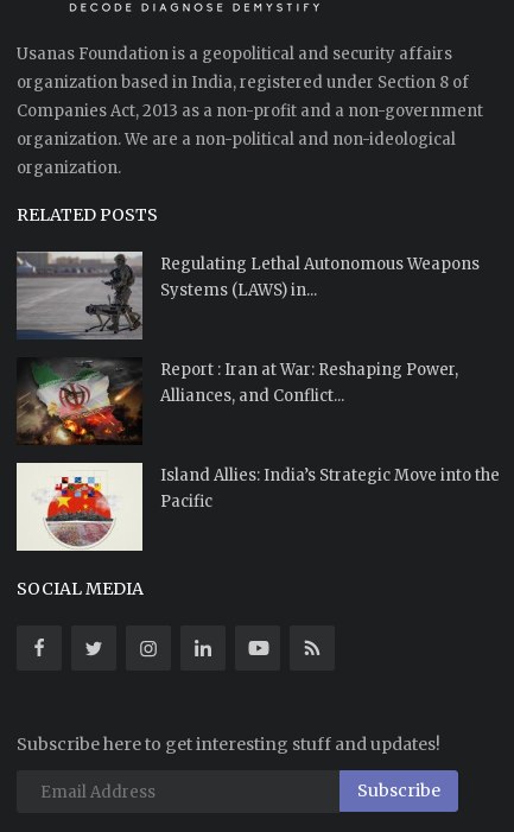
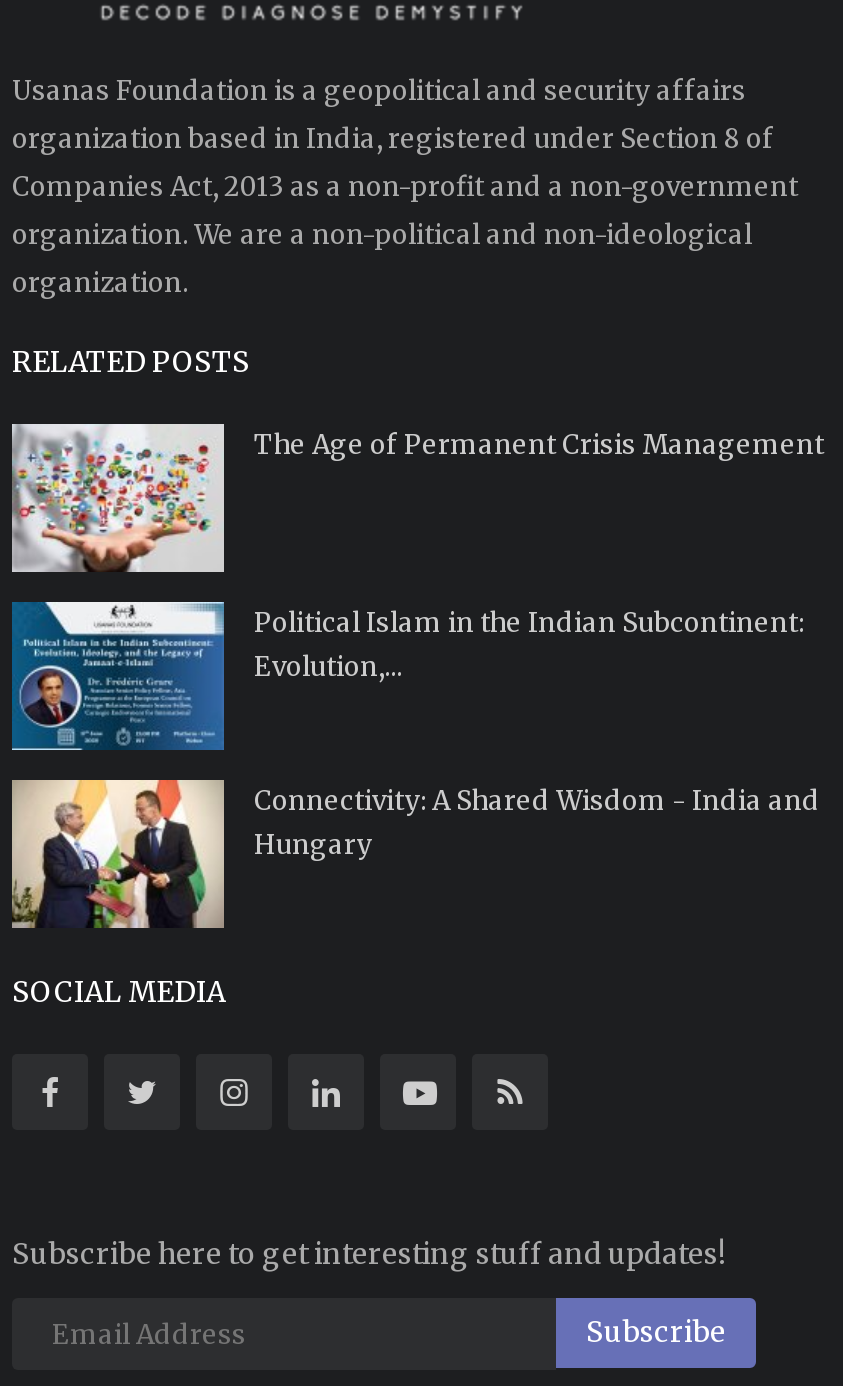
[17,250,480,341] [image] | Regulating Lethal Autonomous Weapons | Systems (LAWS) in... -> [10,424,824,574] [image] | The Age of Permanent Crisis Management
[17,357,458,446] [image] | Report : Iran at War: Reshaping Power, | Alliances, and Conflict... -> [10,600,804,752] [image] | Political Islam in the Indian Subcontinent: | Evolution,...
[15,462,500,552] [image] | Island Allies: India’s Strategic Move into the | Pacific -> [10,778,820,930] [image] | Connectivity: A Shared Wisdom - India and | Hungary

